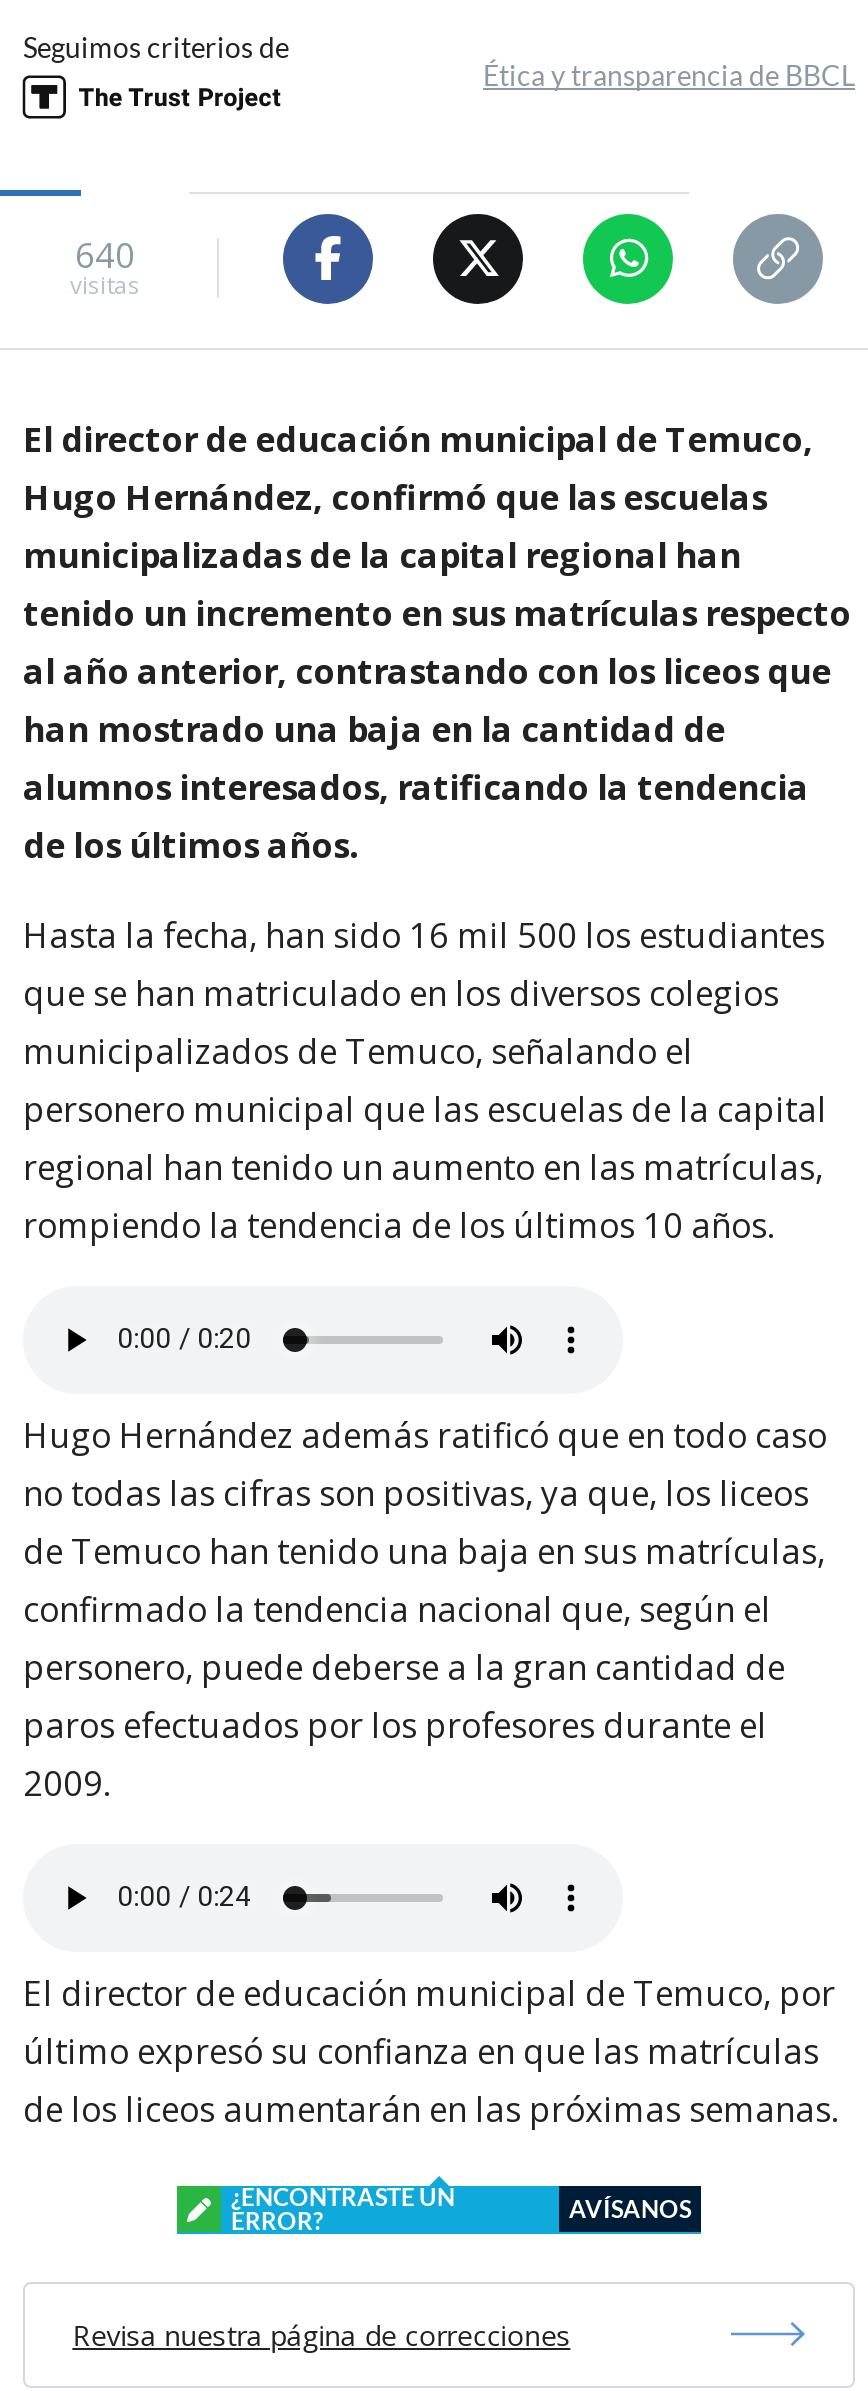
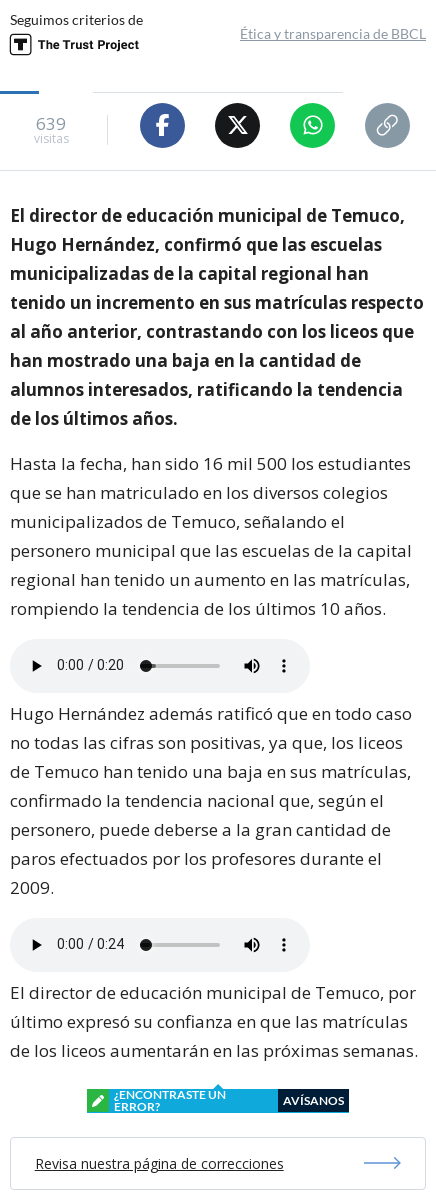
[75,233,135,279] 640 -> [36,112,66,135] 639

